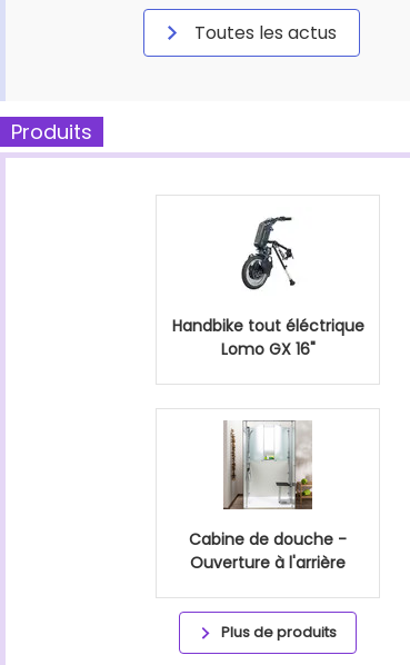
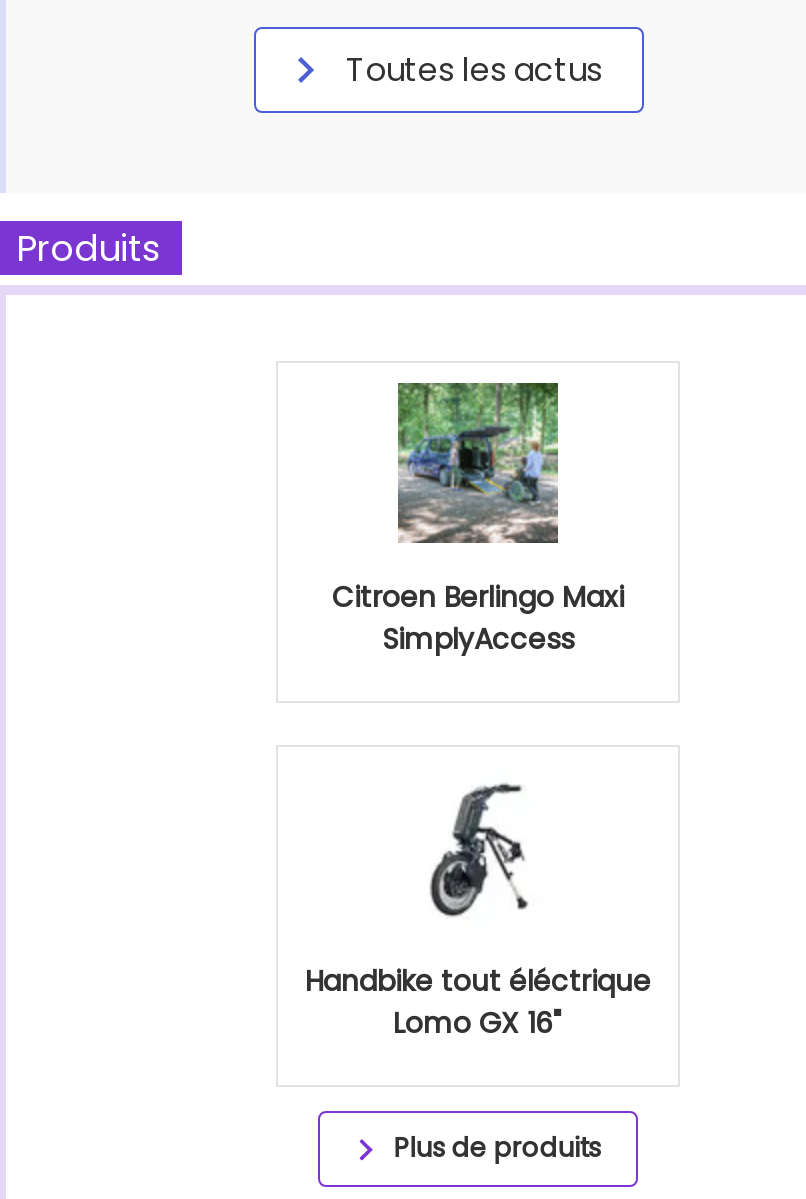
none -> [332,381,624,659] [image] | Citroen Berlingo Maxi | SimplyAccess
moved [172,216,364,360] -> [305,783,651,1043]: [image] | Handbike tout éléctrique | Lomo GX 16"
[189,419,347,574] [image] | Cabine de douche - | Ouverture à l'arrière -> none

